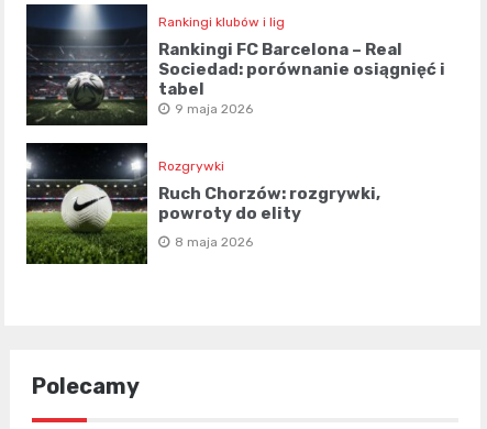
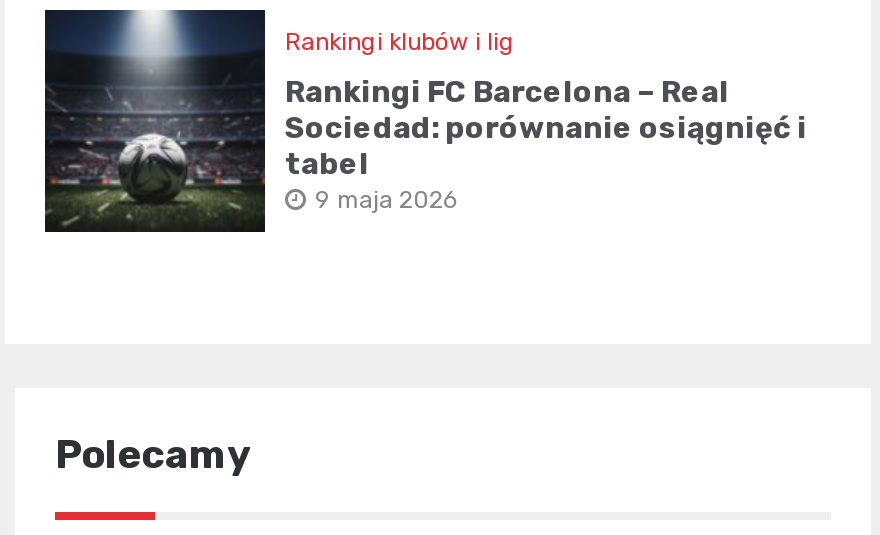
[25,142,380,265] [image] | Rozgrywki | Ruch Chorzów: rozgrywki, | powroty do elity | 8 maja 2026 -> none

